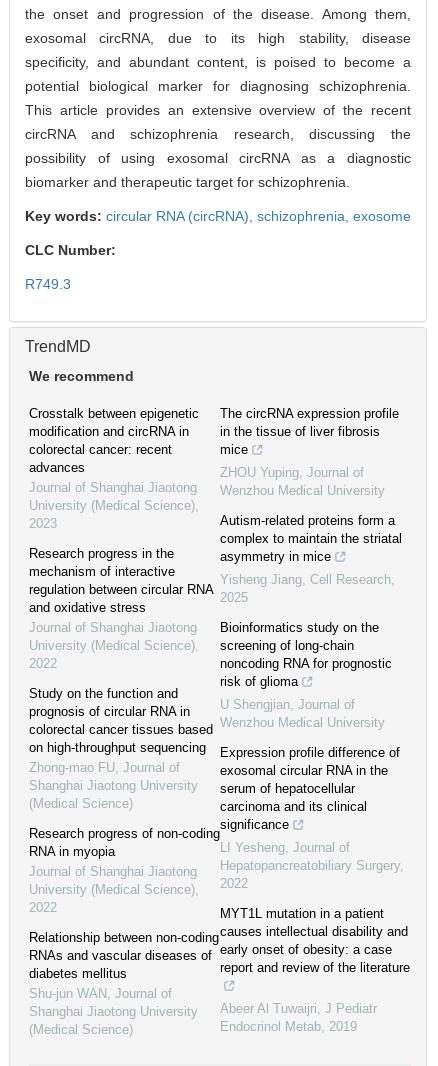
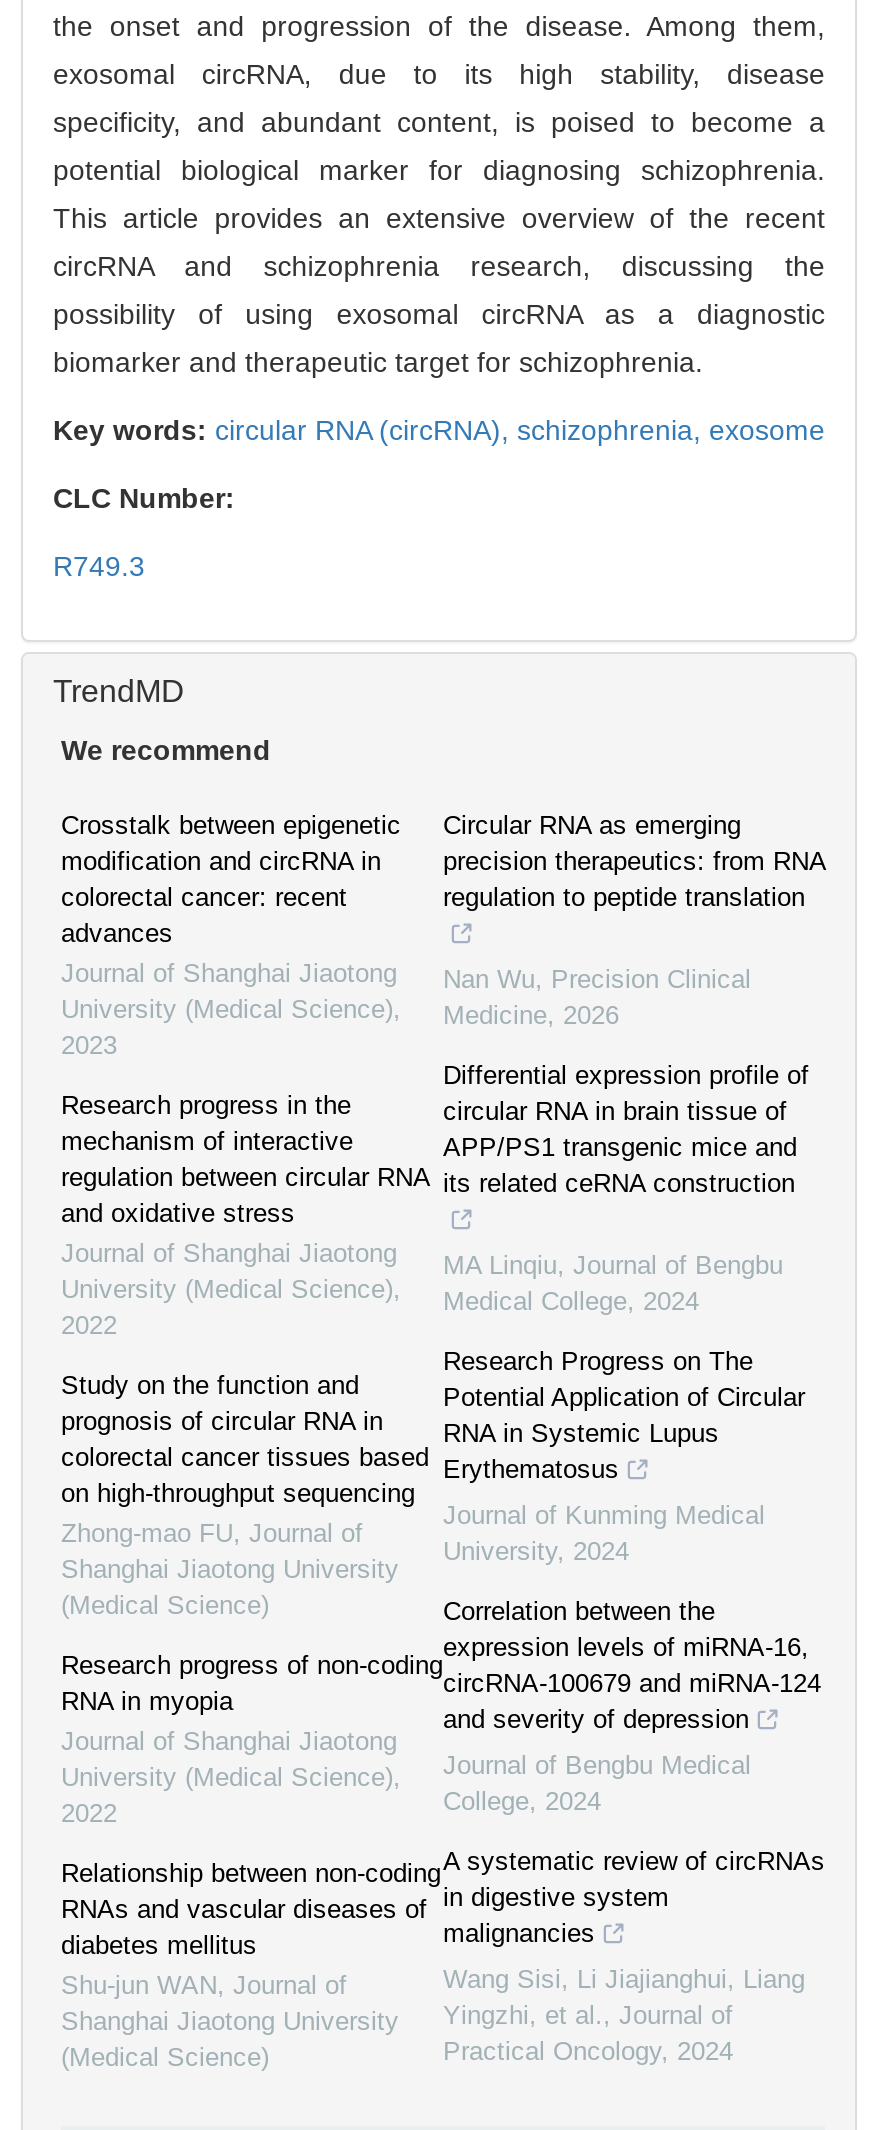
[220,406,399,457] The circRNA expression profile | in the tissue of liver fibrosis | mice -> [443,811,825,913] Circular RNA as emerging | precision therapeutics: from RNA | regulation to peptide translation
[220,465,385,498] ZHOU Yuping, Journal of | Wenzhou Medical University -> [443,965,751,1031] Nan Wu, Precision Clinical | Medicine, 2026
[220,513,402,564] Autism-related proteins form a | complex to maintain the striatal | asymmetry in mice -> [443,1061,809,1199] Differential expression profile of | circular RNA in brain tissue of | APP/PS1 transgenic mice and | its related ceRNA construction
[220,572,395,605] Yisheng Jiang, Cell Research, | 2025 -> [443,1251,783,1317] MA Linqiu, Journal of Bengbu | Medical College, 2024
[220,620,392,689] Bioinformatics study on the | screening of long-chain | noncoding RNA for prognostic | risk of glioma -> [443,1347,805,1485] Research Progress on The | Potential Application of Circular | RNA in Systemic Lupus | Erythematosus
[220,697,385,730] U Shengjian, Journal of | Wenzhou Medical University -> [443,1501,765,1567] Journal of Kunming Medical | University, 2024
[220,745,400,832] Expression profile difference of | exosomal circular RNA in the | serum of hepatocellular | carcinoma and its clinical | significance -> [443,1597,821,1735] Correlation between the | expression levels of miRNA-16, | circRNA-100679 and miRNA-124 | and severity of depression
[220,840,404,891] LI Yesheng, Journal of | Hepatopancreatobiliary Surgery, | 2022 -> [443,1751,751,1817] Journal of Bengbu Medical | College, 2024
[220,906,410,975] MYT1L mutation in a patient | causes intellectual disability and | early onset of obesity: a case | report and review of the literature -> [443,1847,825,1949] A systematic review of circRNAs | in digestive system | malignancies
[220,1001,377,1034] Abeer Al Tuwaijri, J Pediatr | Endocrinol Metab, 2019 -> [443,1965,805,2067] Wang Sisi, Li Jiajianghui, Liang | Yingzhi, et al., Journal of | Practical Oncology, 2024

